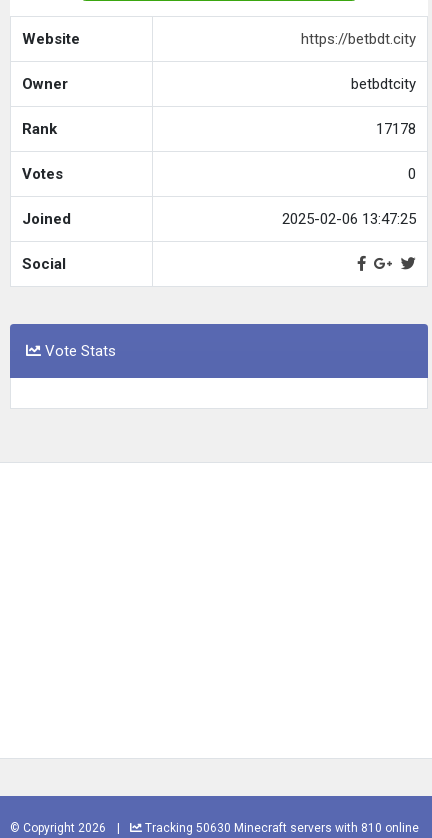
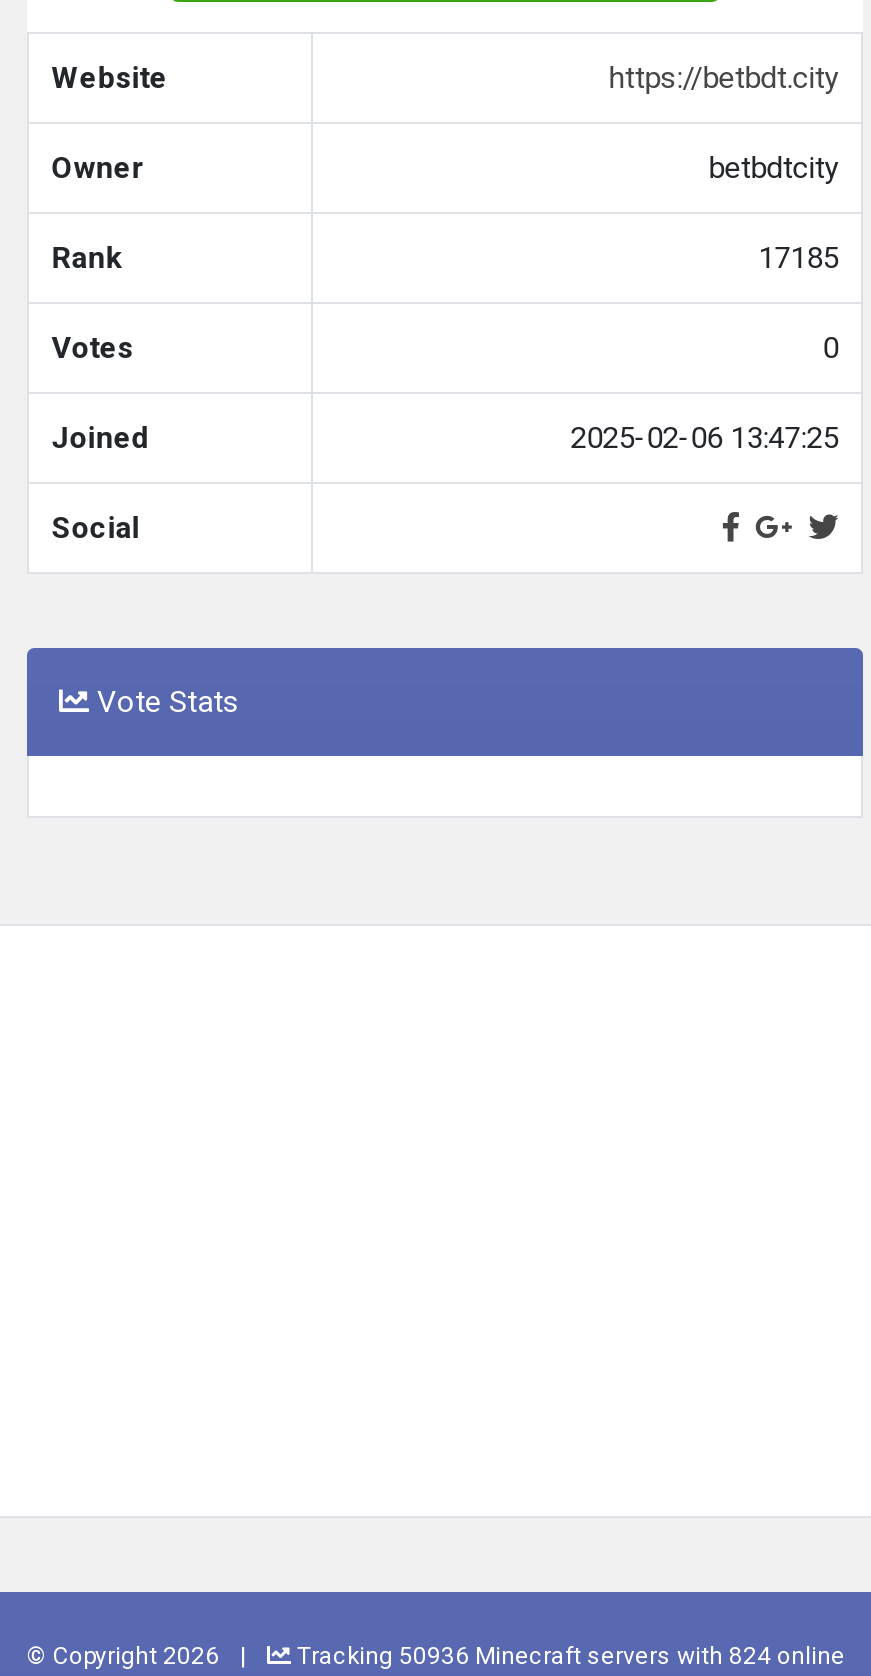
[376,120,416,138] 17178 -> [759,240,839,276] 17185
[142,821,419,835] Tracking 50630 Minecraft servers with 810 online -> [291,1642,845,1670] Tracking 50936 Minecraft servers with 824 online

